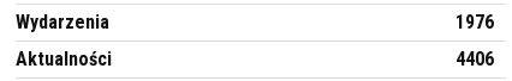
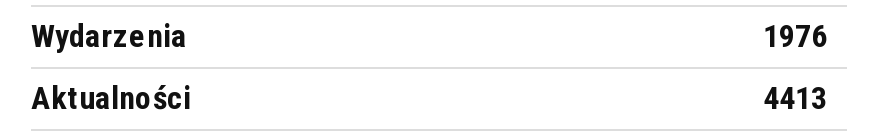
[456,48,494,70] 4406 -> [763,79,827,117] 4413

